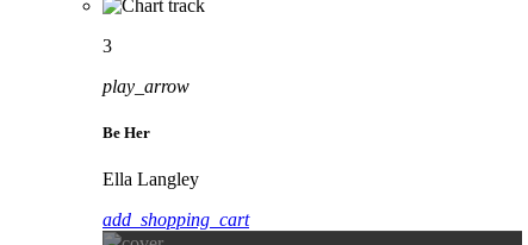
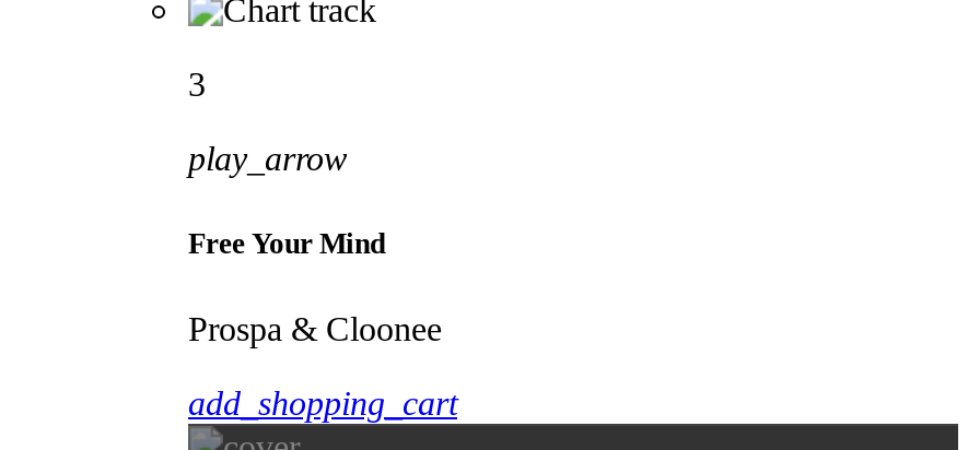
[103,124,150,142] Be Her -> [188,228,385,261] Free Your Mind
[103,169,199,190] Ella Langley -> [188,311,442,348] Prospa & Cloonee

